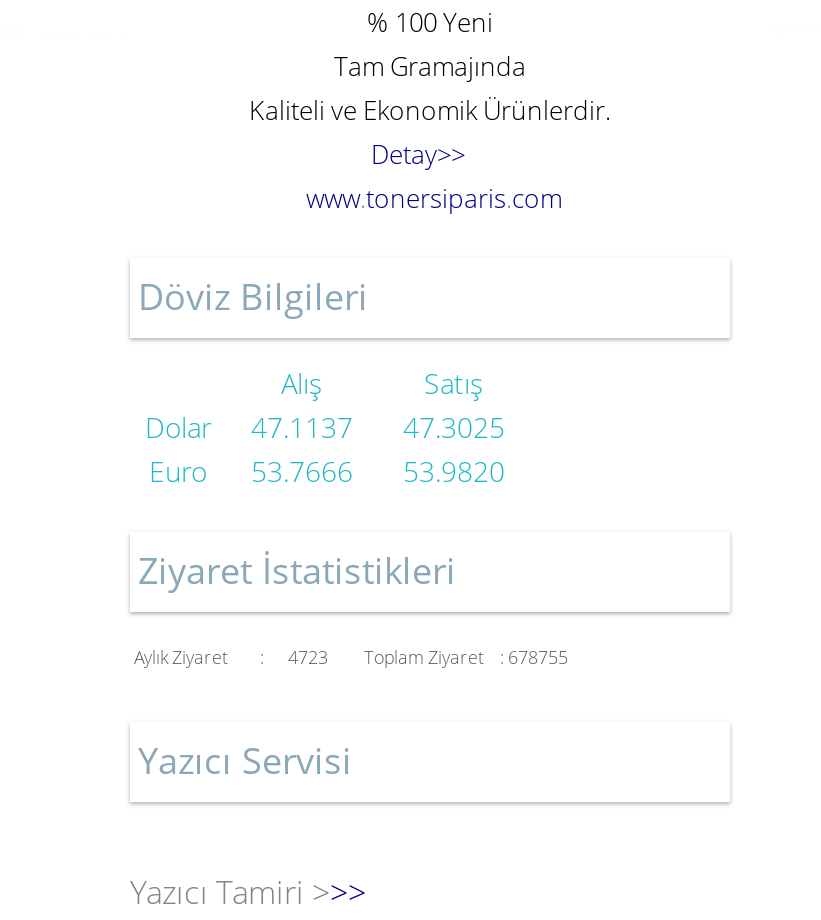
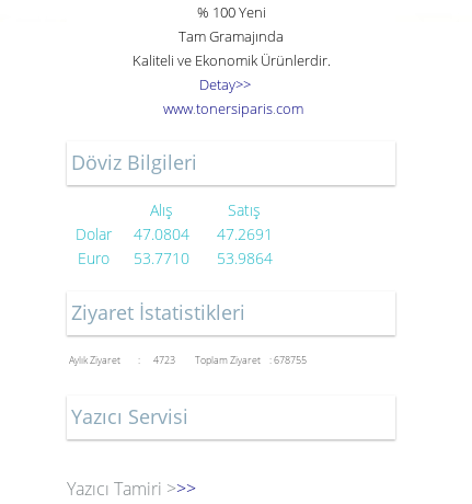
[251,408,353,446] 47.1137 -> [133,224,189,244] 47.0804
[403,408,505,446] 47.3025 -> [216,224,272,244] 47.2691
[251,452,353,490] 53.7666 -> [133,248,189,268] 53.7710
[403,452,505,490] 53.9820 -> [216,248,272,268] 53.9864

